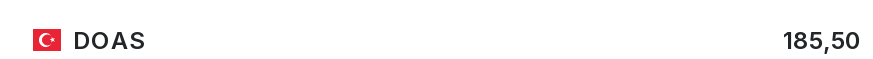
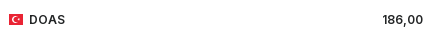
[783,25,861,55] 185,50 -> [382,12,423,27] 186,00

